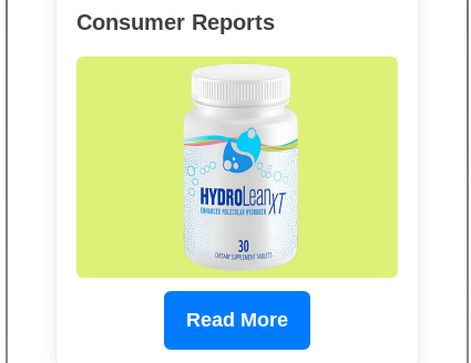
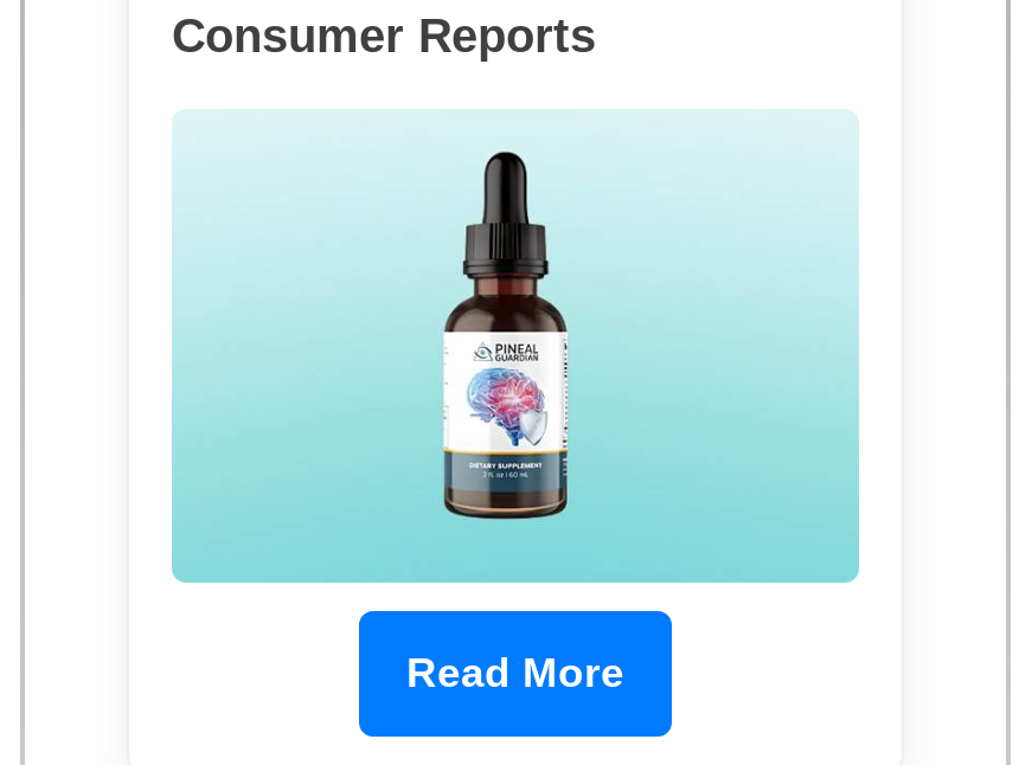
[75,55,399,279] [image] -> [169,109,861,585] [image]

